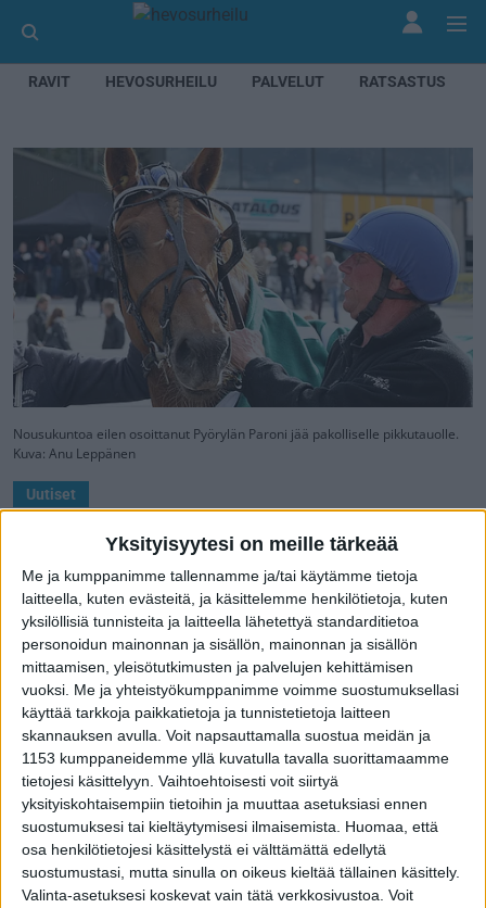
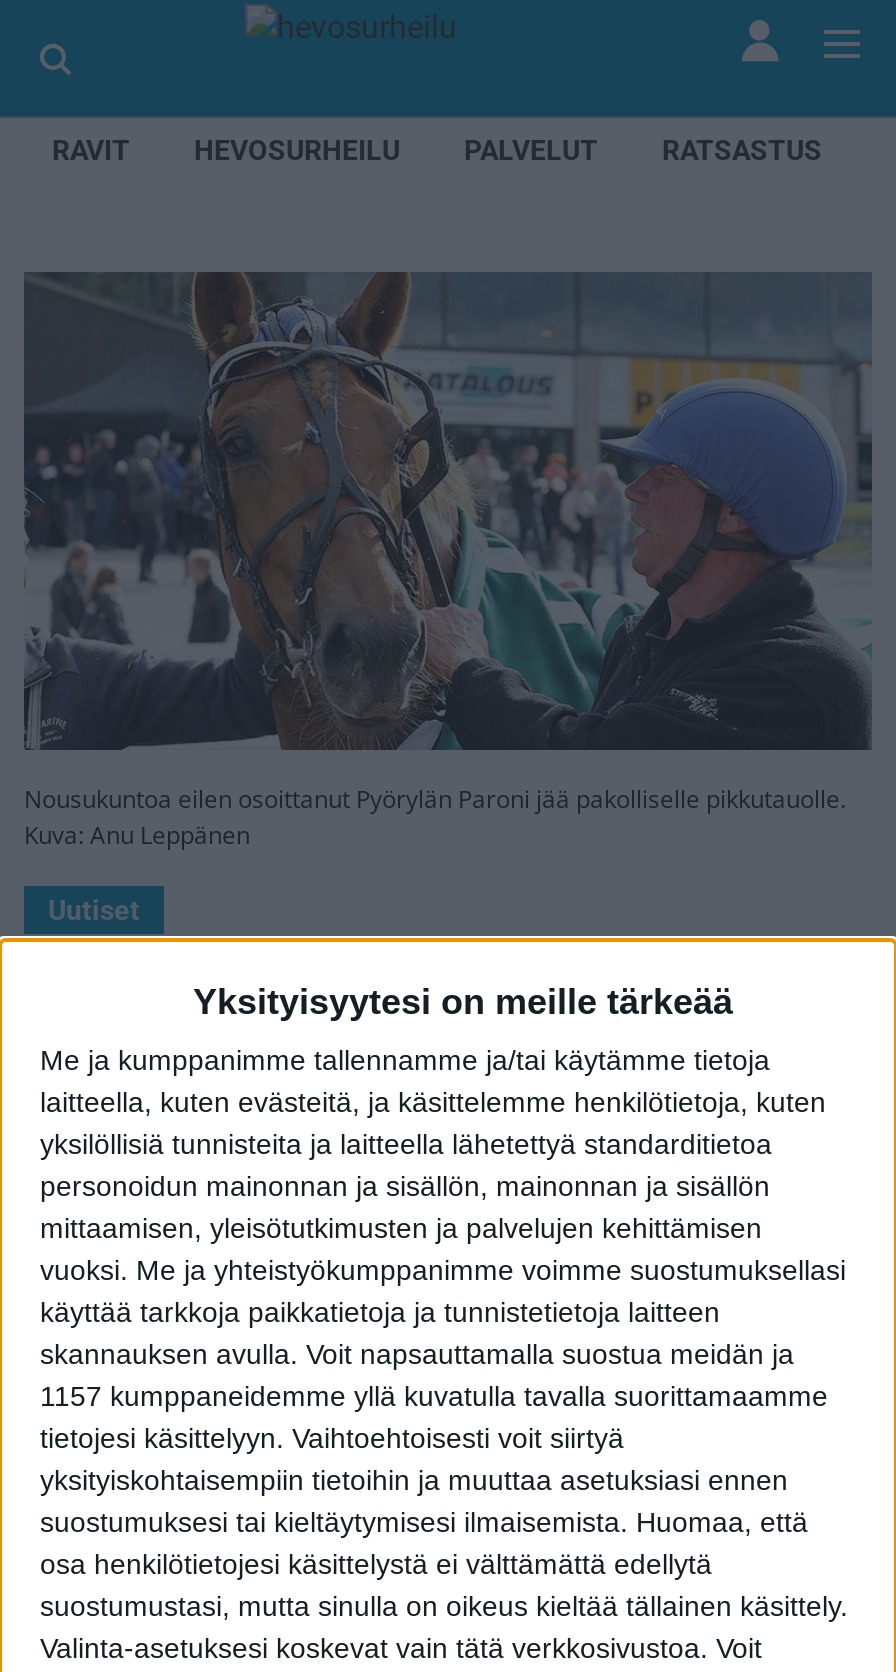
[22,750,449,767] 1153 kumppaneidemme yllä kuvatulla tavalla suorittamaamme -> [40,1380,828,1412] 1157 kumppaneidemme yllä kuvatulla tavalla suorittamaamme

